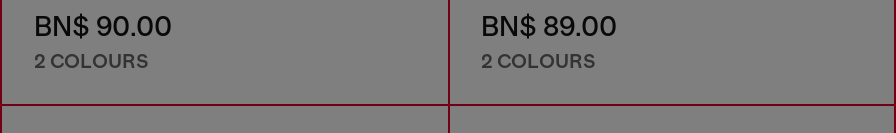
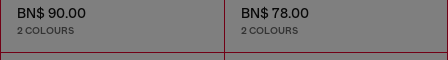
[481,9,617,41] BN$ 89.00 -> [240,5,308,21] BN$ 78.00

